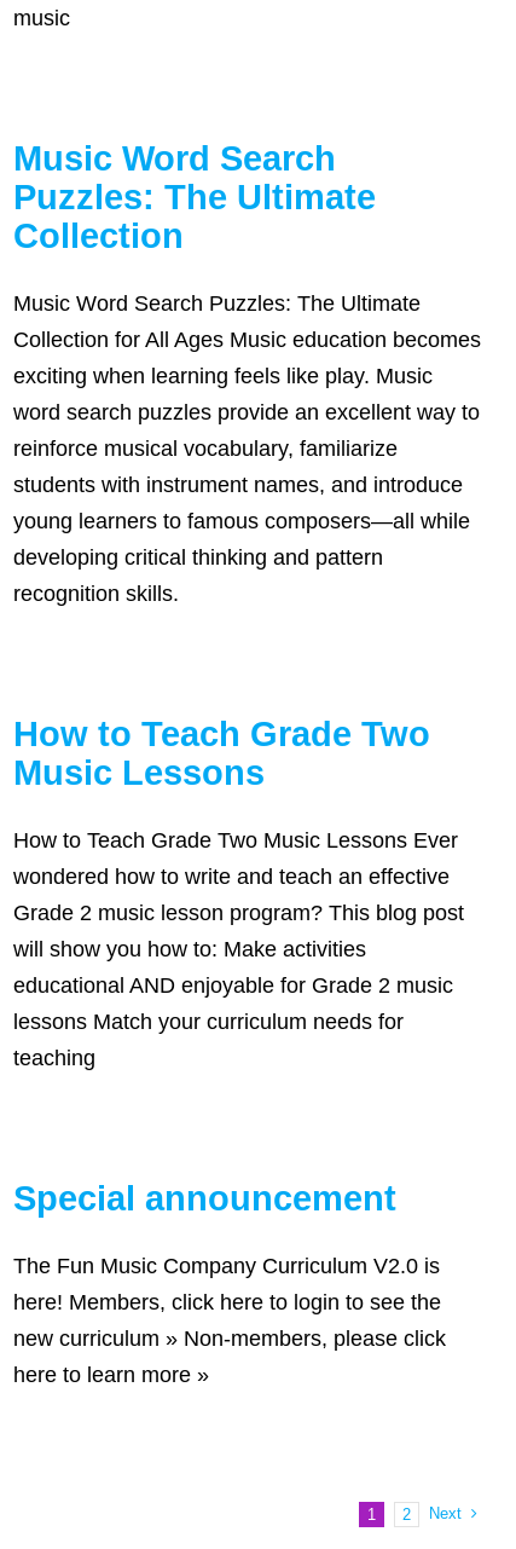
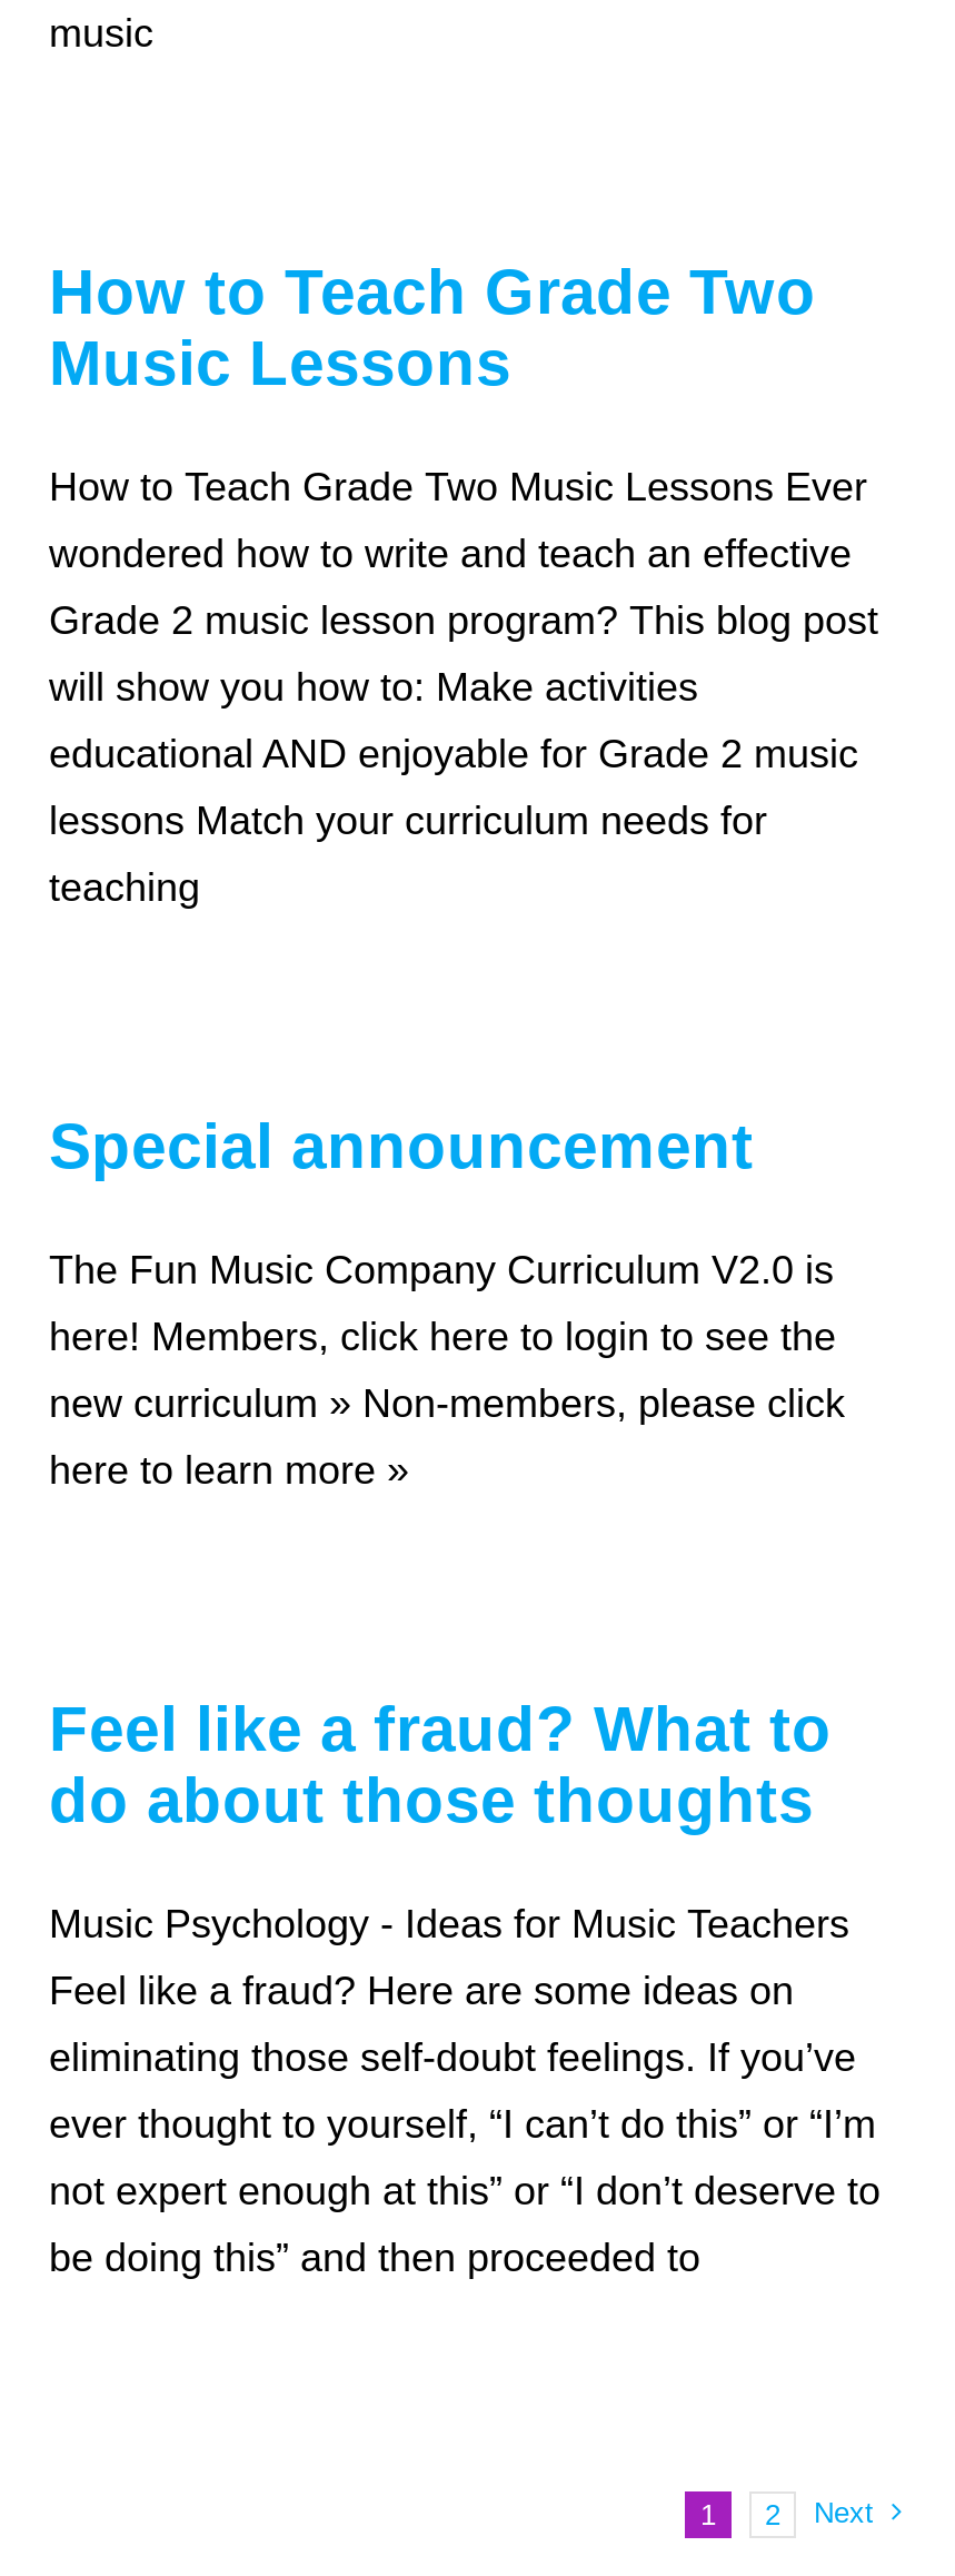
[13,139,481,606] Music Word Search | Puzzles: The Ultimate | Collection | Music Word Search Puzzles: The Ultimate | Collection for All Ages Music education becomes | exciting when learning feels like play. Music | word search puzzles provide an excellent way to | reinforce musical vocabulary, familiarize | students with instrument names, and introduce | young learners to famous composers—all while | developing critical thinking and pattern | recognition skills. -> none
moved [13,715,464,1387] -> [49,256,878,1493]: How to Teach Grade Two | Music Lessons | How to Teach Grade Two Music Lessons Ever | ... | new curriculum » Non-members, please click | here to learn more »
none -> [49,1693,881,2280] Feel like a fraud? What to | do about those thoughts | Music Psychology - Ideas for Music Teachers | Feel like a fraud? Here are some ideas on | eliminating those self-doubt feelings. If you’ve | ever thought to yourself, “I can’t do this” or “I’m | not expert enough at this” or “I don’t deserve to | be doing this” and then proceeded to

